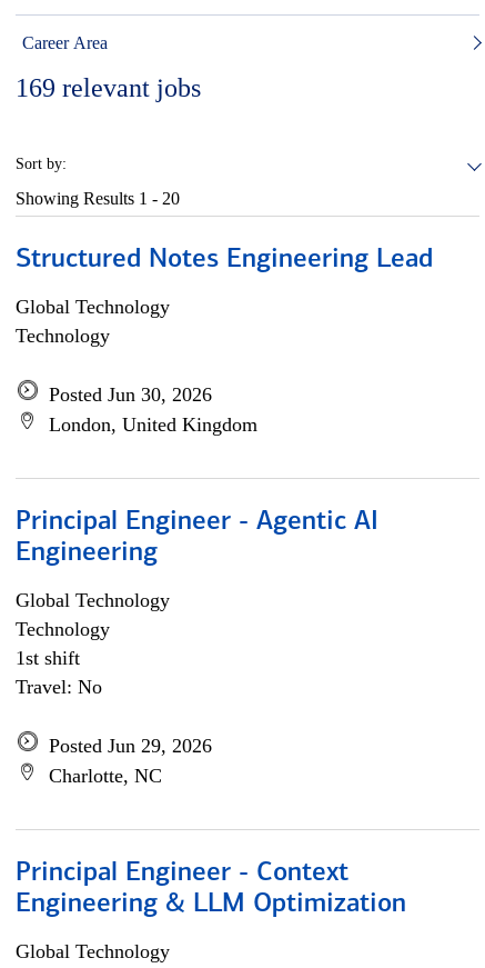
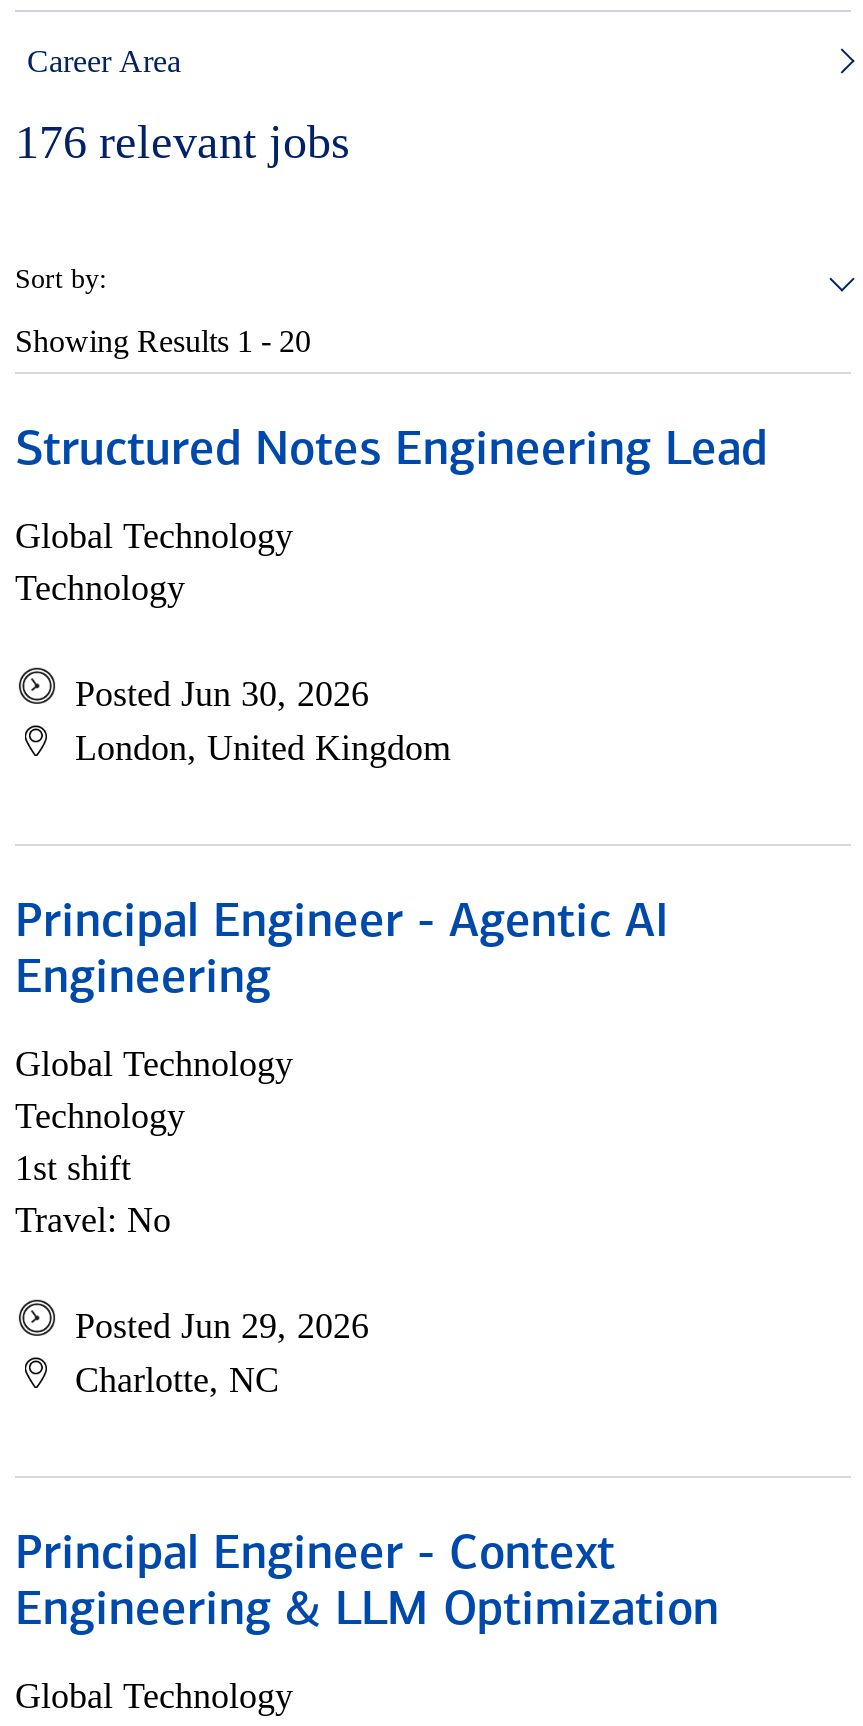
[16,73,201,102] 169 relevant jobs -> [15,116,349,168] 176 relevant jobs

